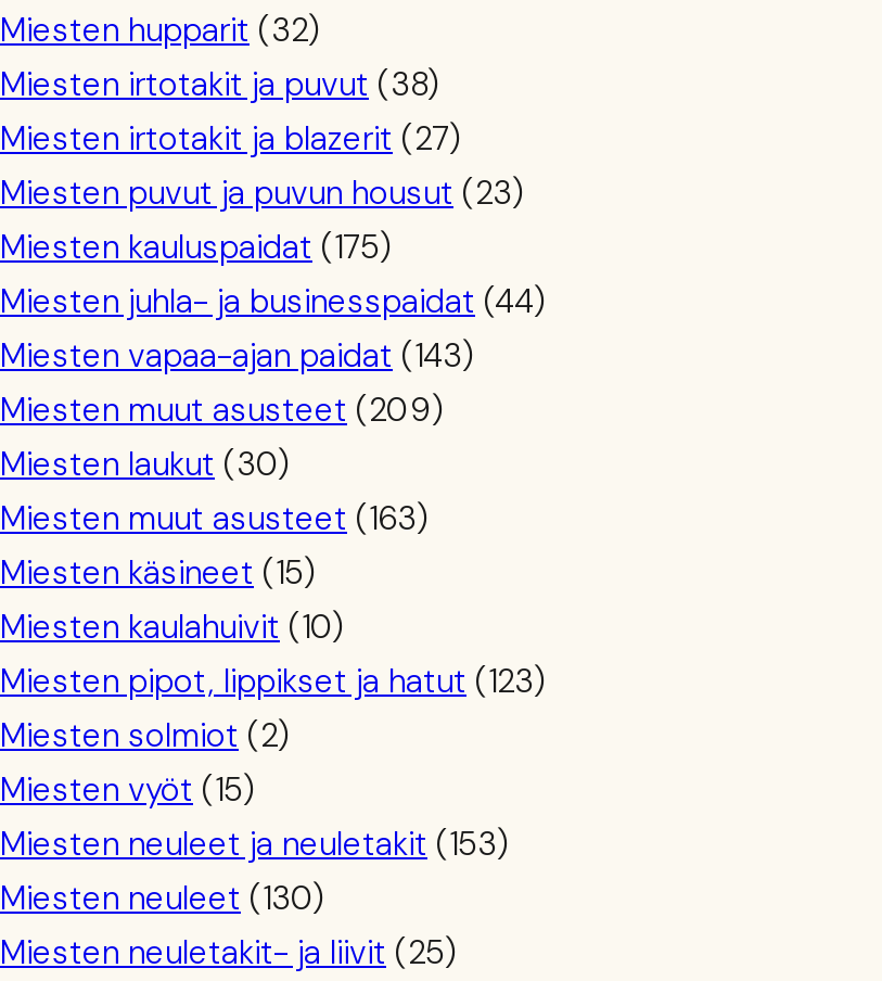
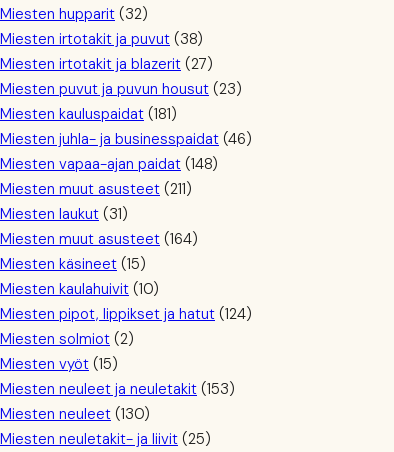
[0,226,393,269] Miesten kauluspaidat (175) -> [0,104,177,124] Miesten kauluspaidat (181)
[0,280,547,323] Miesten juhla- ja businesspaidat (44) -> [0,129,252,149] Miesten juhla- ja businesspaidat (46)
[0,334,475,378] Miesten vapaa-ajan paidat (143) -> [0,154,218,174] Miesten vapaa-ajan paidat (148)
[0,388,445,432] Miesten muut asusteet (209) -> [0,179,192,199] Miesten muut asusteet (211)
[0,443,291,486] Miesten laukut (30) -> [0,204,128,224] Miesten laukut (31)
[0,497,430,540] Miesten muut asusteet (163) -> [0,229,198,249] Miesten muut asusteet (164)
[0,660,547,703] Miesten pipot, lippikset ja hatut (123) -> [0,304,252,324] Miesten pipot, lippikset ja hatut (124)

